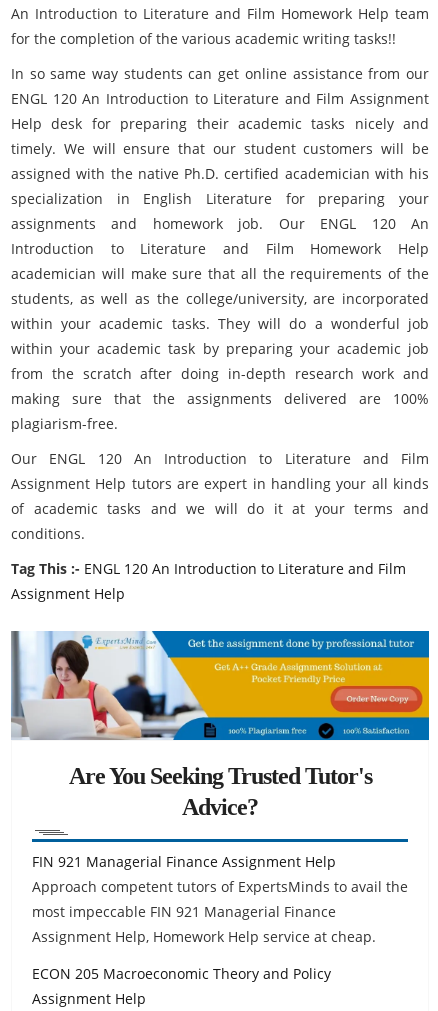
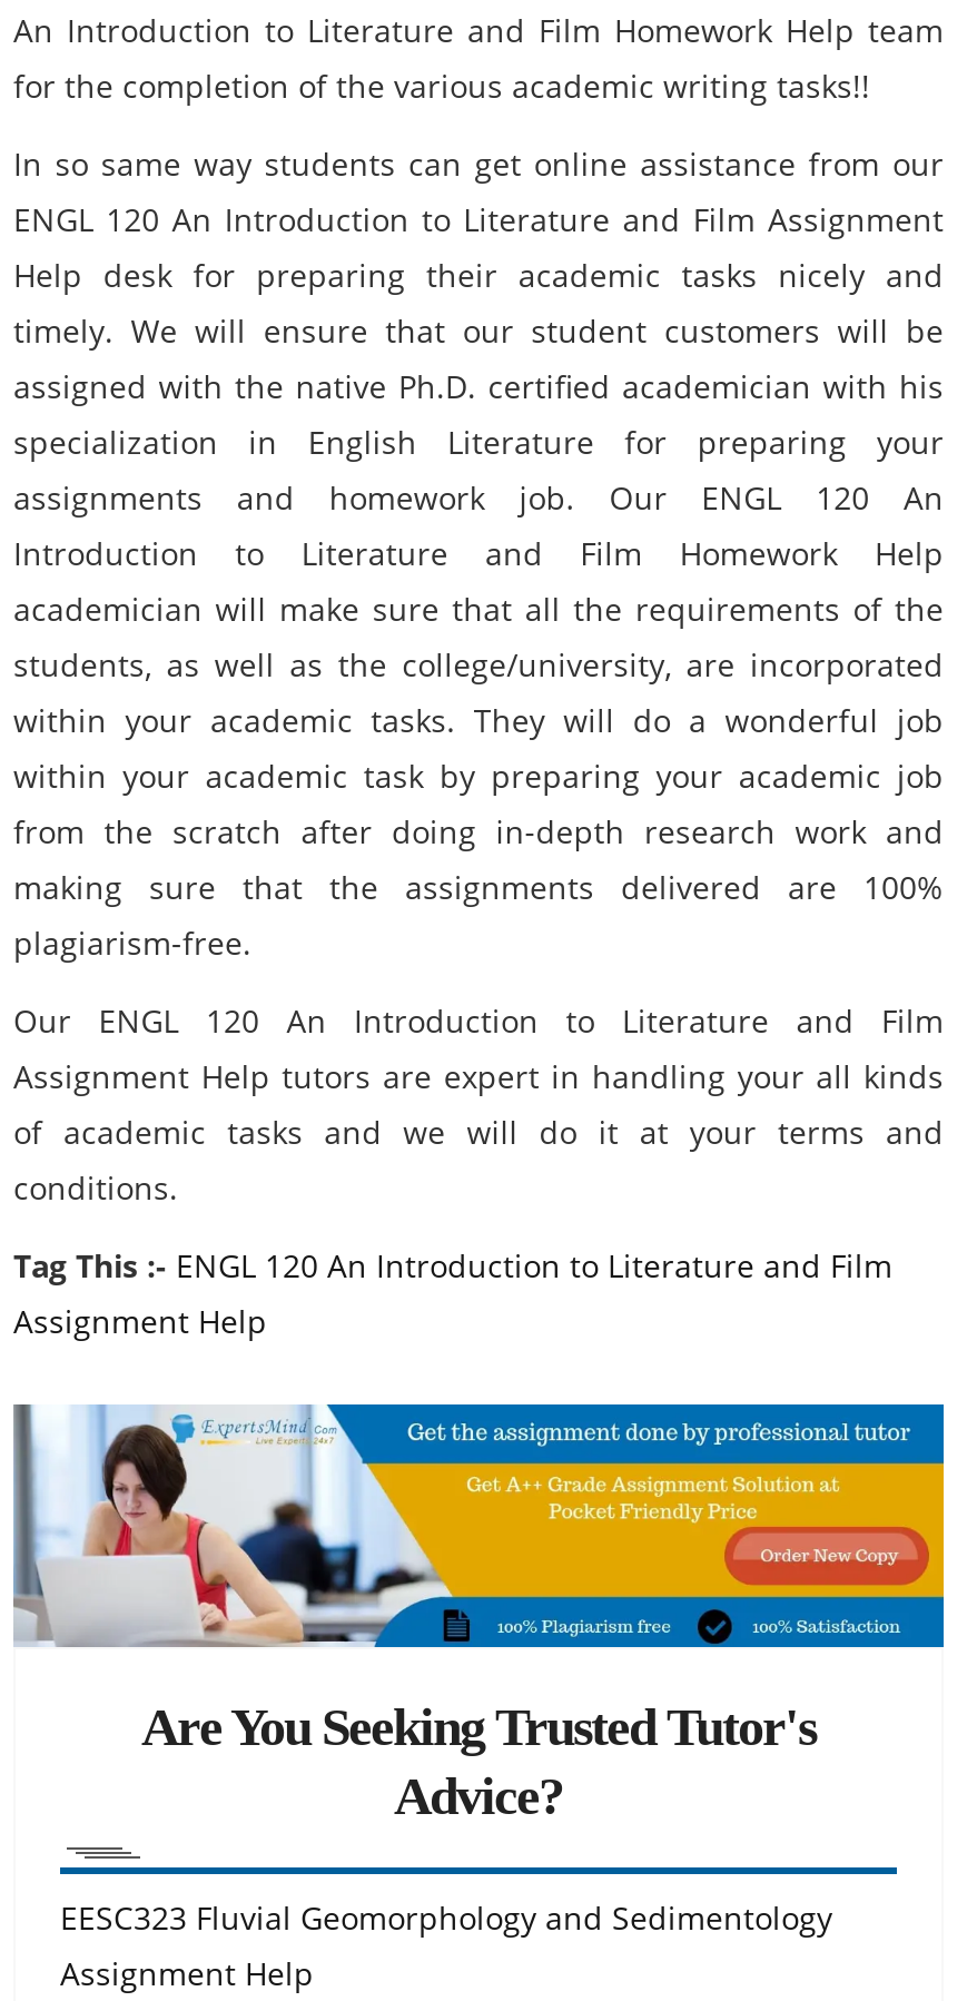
[32,852,408,983] FIN 921 Managerial Finance Assignment Help | Approach competent tutors of ExpertsMinds to avail the | most impeccable FIN 921 Managerial Finance | Assignment Help, Homework Help service at cheap. | ECON 205 Macroeconomic Theory and Policy -> [60,1896,832,1938] EESC323 Fluvial Geomorphology and Sedimentology

